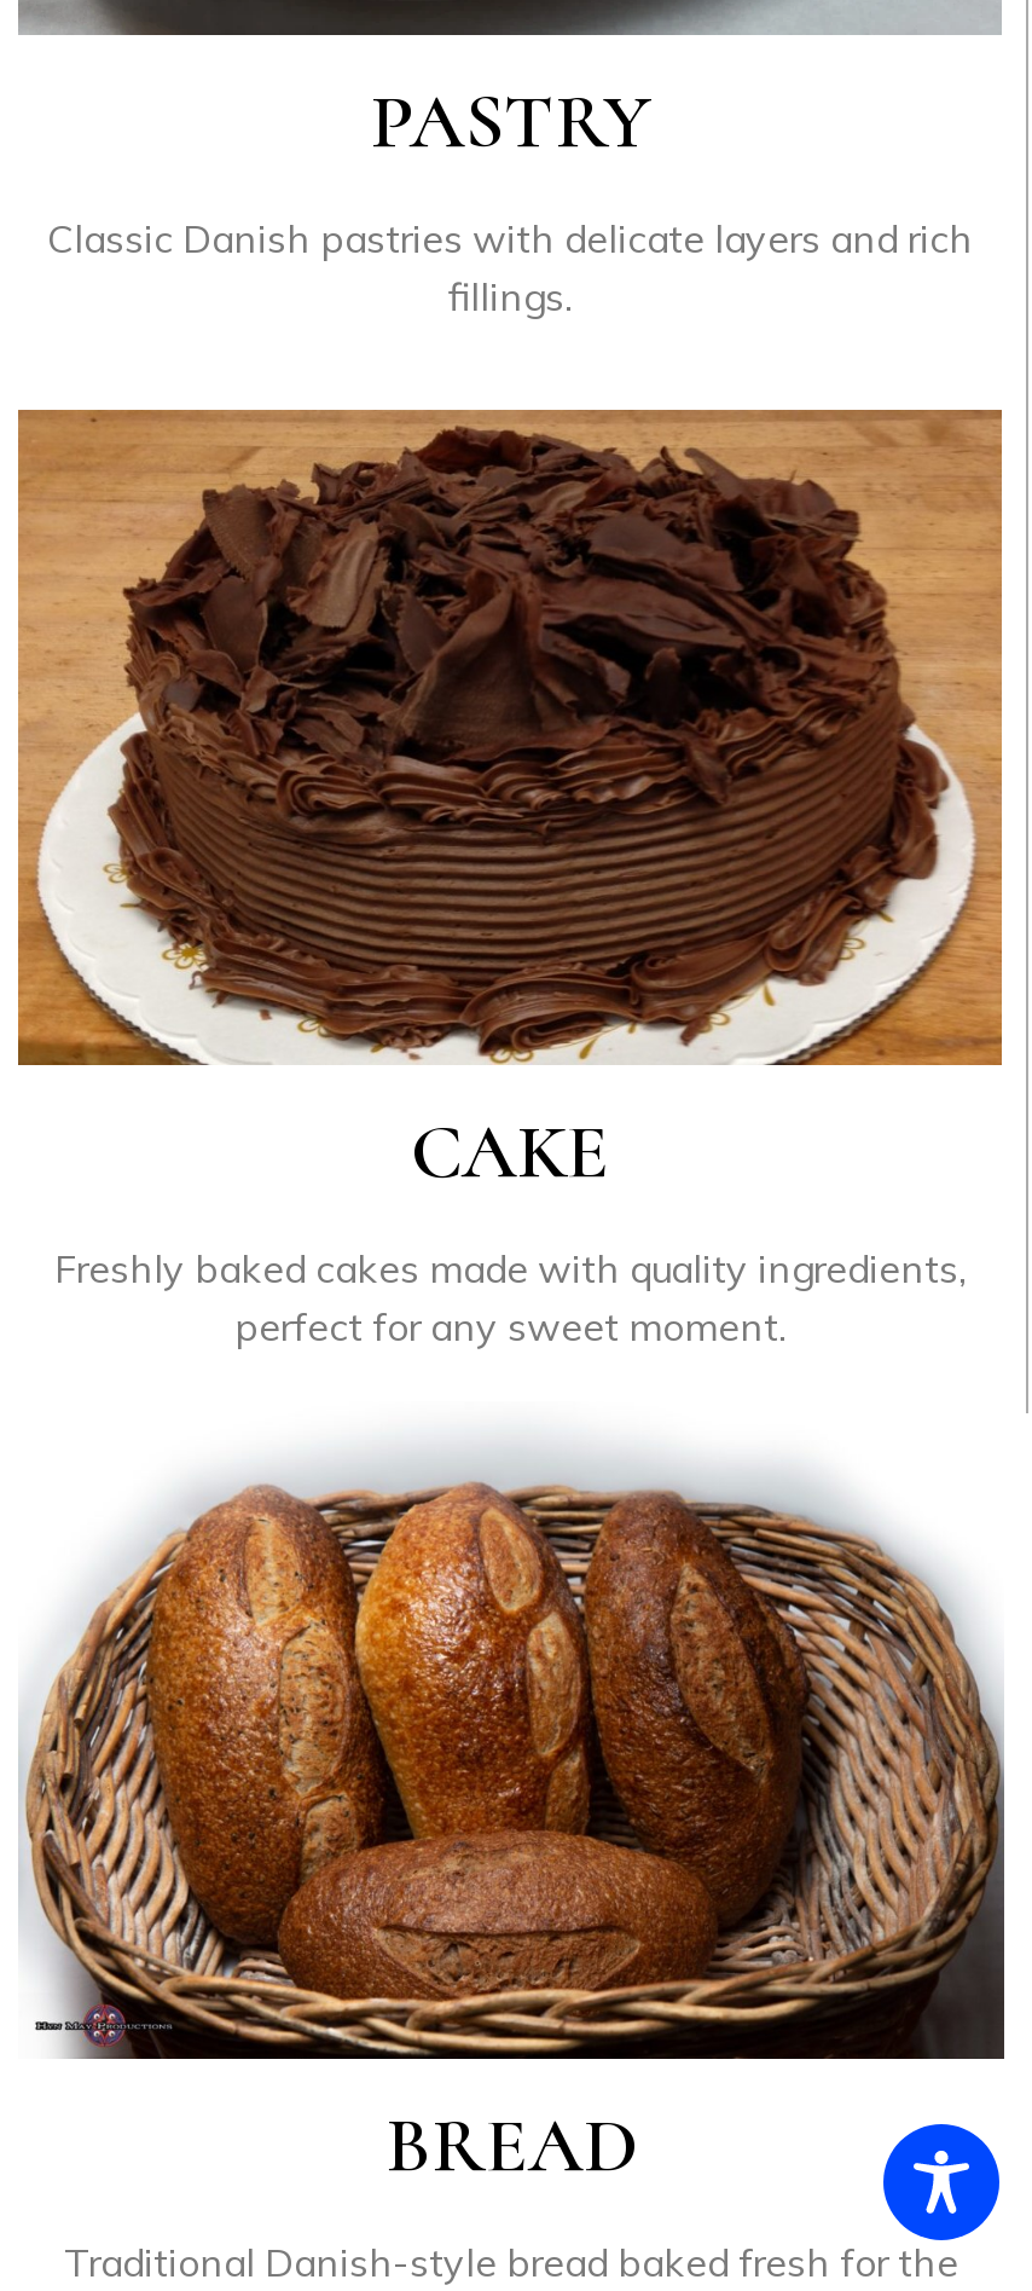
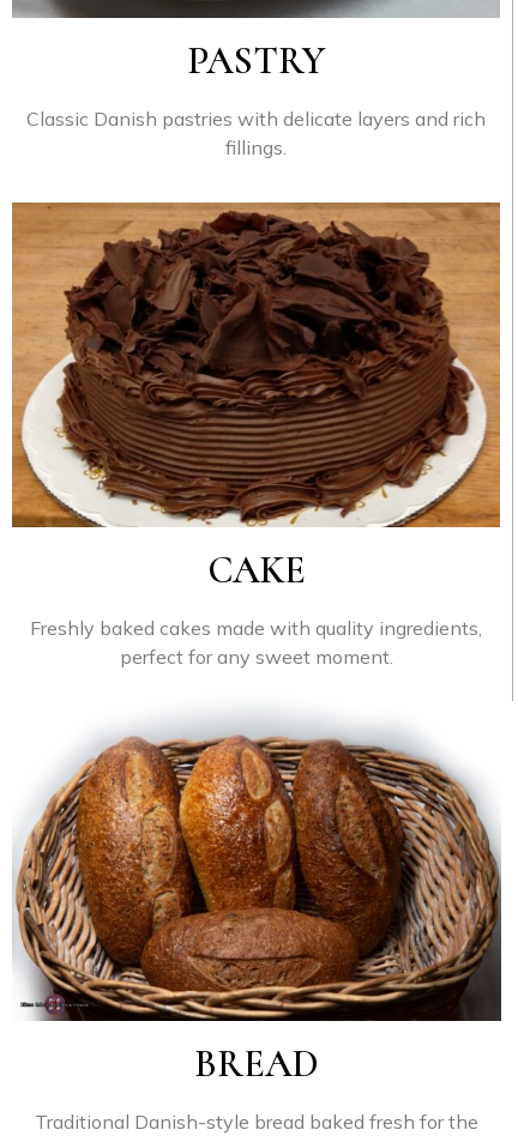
[881,2123,1002,2237] [image] -> none

